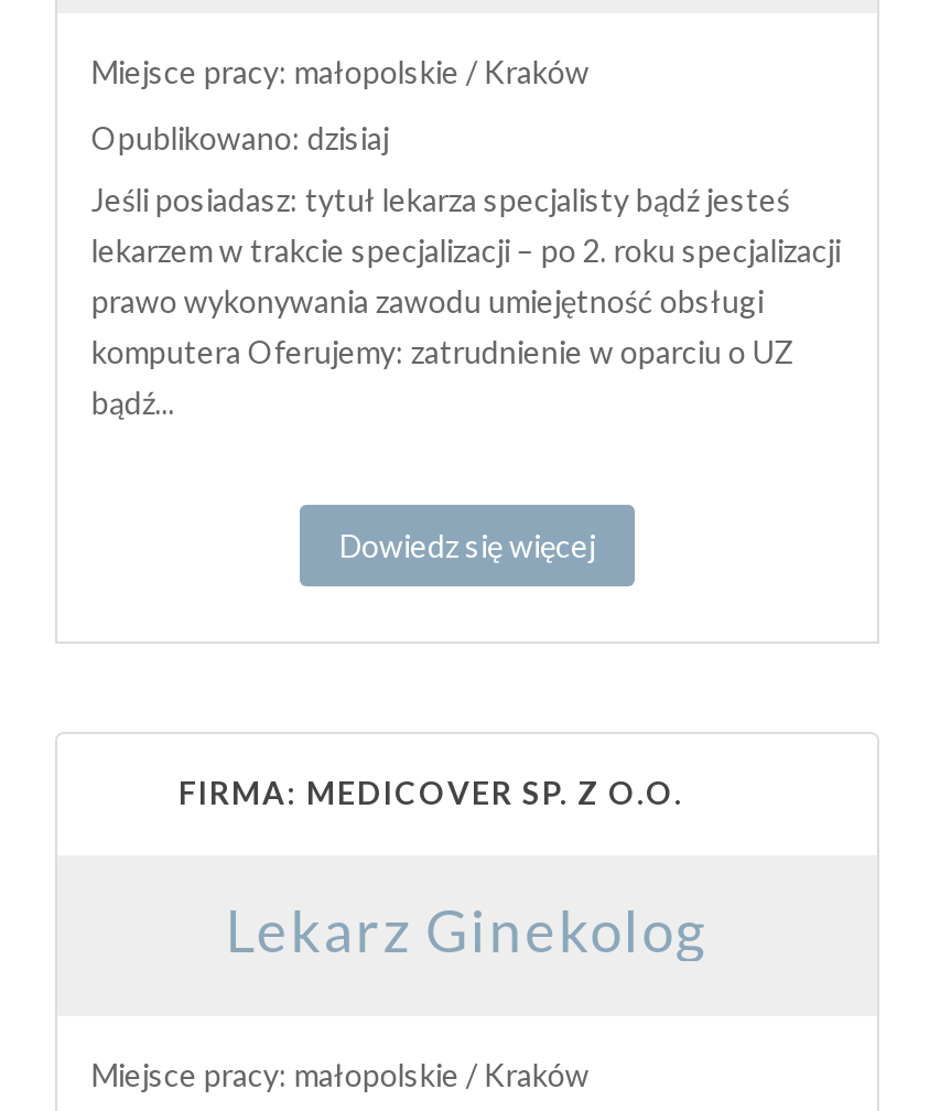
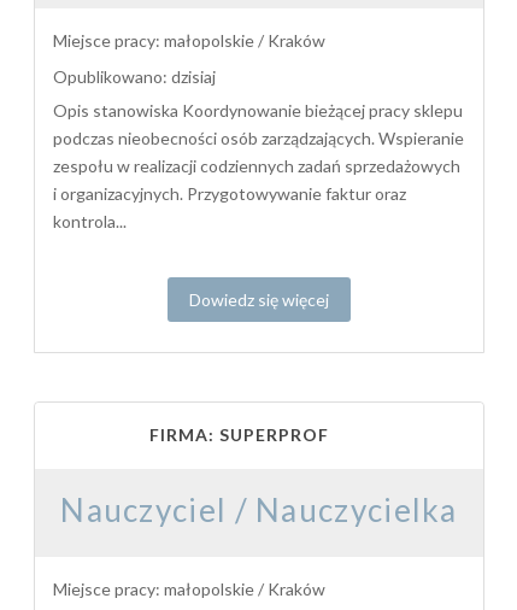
[91,182,841,422] Jeśli posiadasz: tytuł lekarza specjalisty bądź jesteś | lekarzem w trakcie specjalizacji – po 2. roku specjalizacji | prawo wykonywania zawodu umiejętność obsługi | komputera Oferujemy: zatrudnienie w oparciu o UZ | bądź... -> [54,101,464,232] Opis stanowiska Koordynowanie bieżącej pracy sklepu | podczas nieobecności osób zarządzających. Wspieranie | zespołu w realizacji codziennych zadań sprzedażowych | i organizacyjnych. Przygotowywanie faktur oraz | kontrola...
[178,775,683,812] FIRMA: MEDICOVER SP. Z O.O. -> [149,425,329,445] FIRMA: SUPERPROF
[225,896,709,966] Lekarz Ginekolog -> [60,491,458,530] Nauczyciel / Nauczycielka

